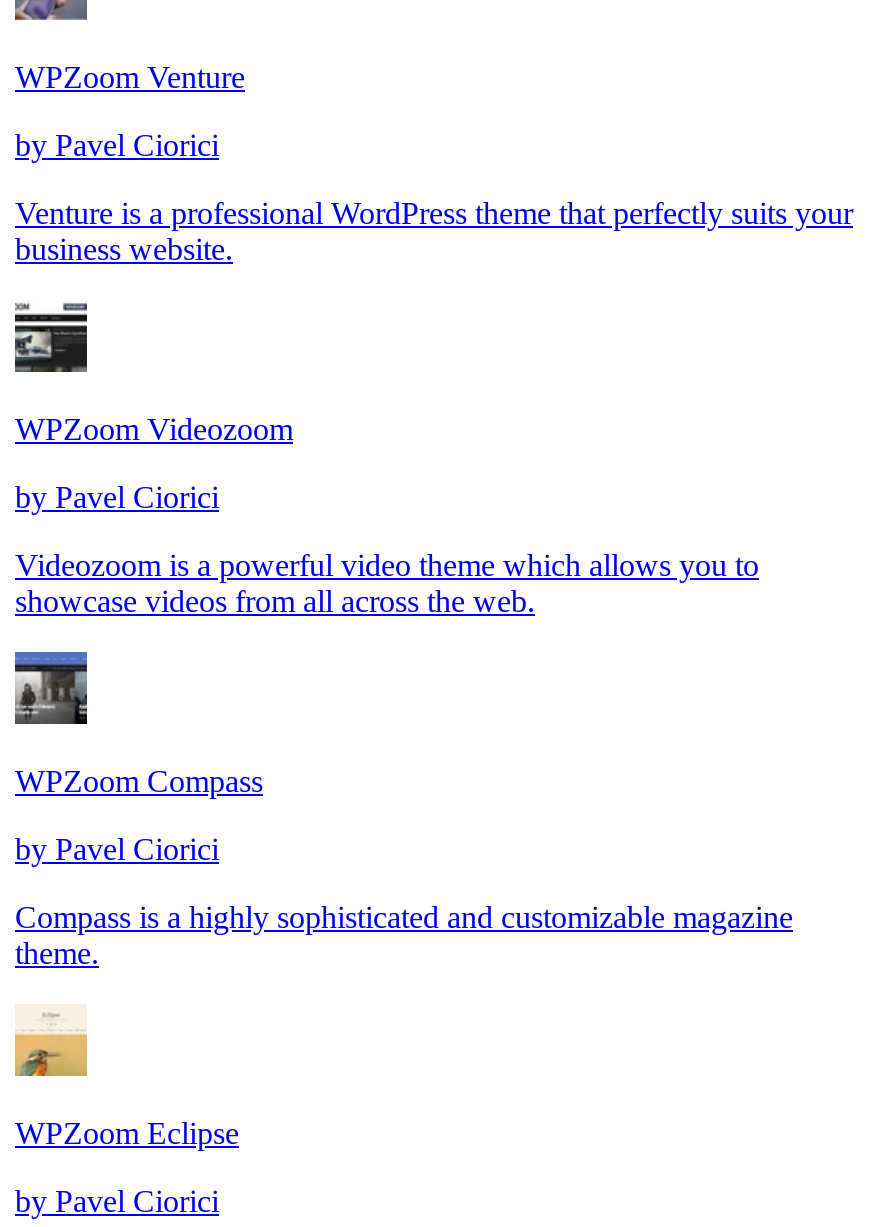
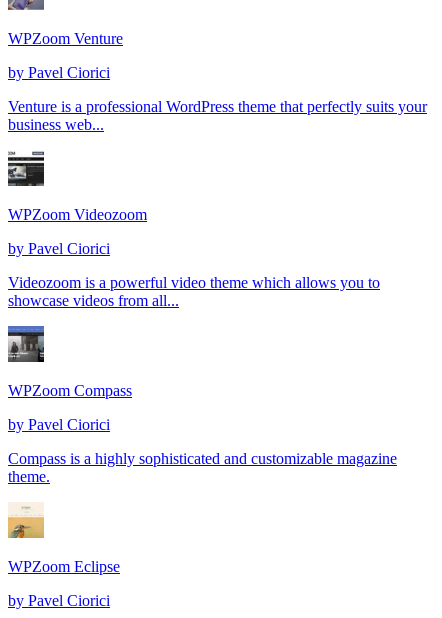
[15,231,233,265] business website. -> [8,116,104,133] business web...
[15,583,535,617] showcase videos from all across the web. -> [8,292,179,309] showcase videos from all...

